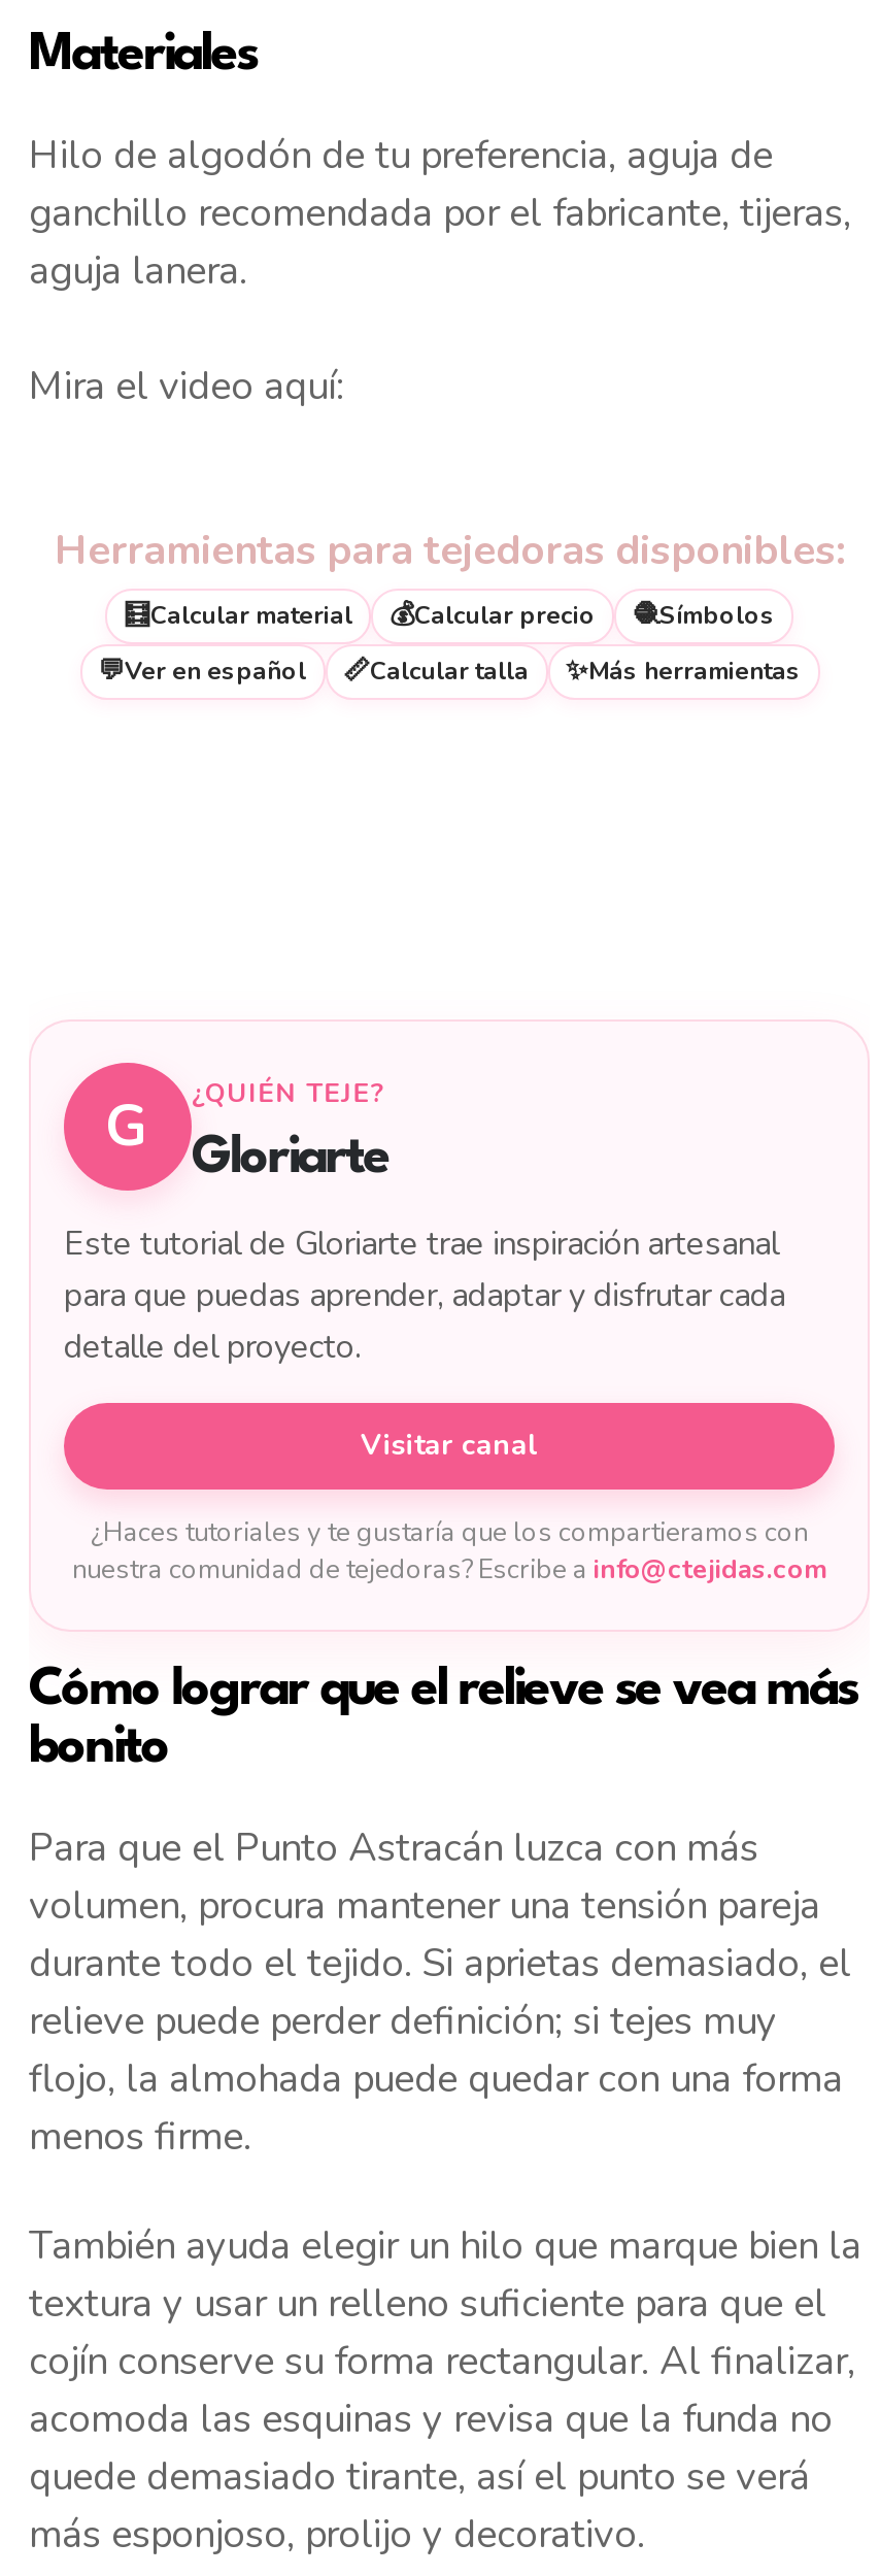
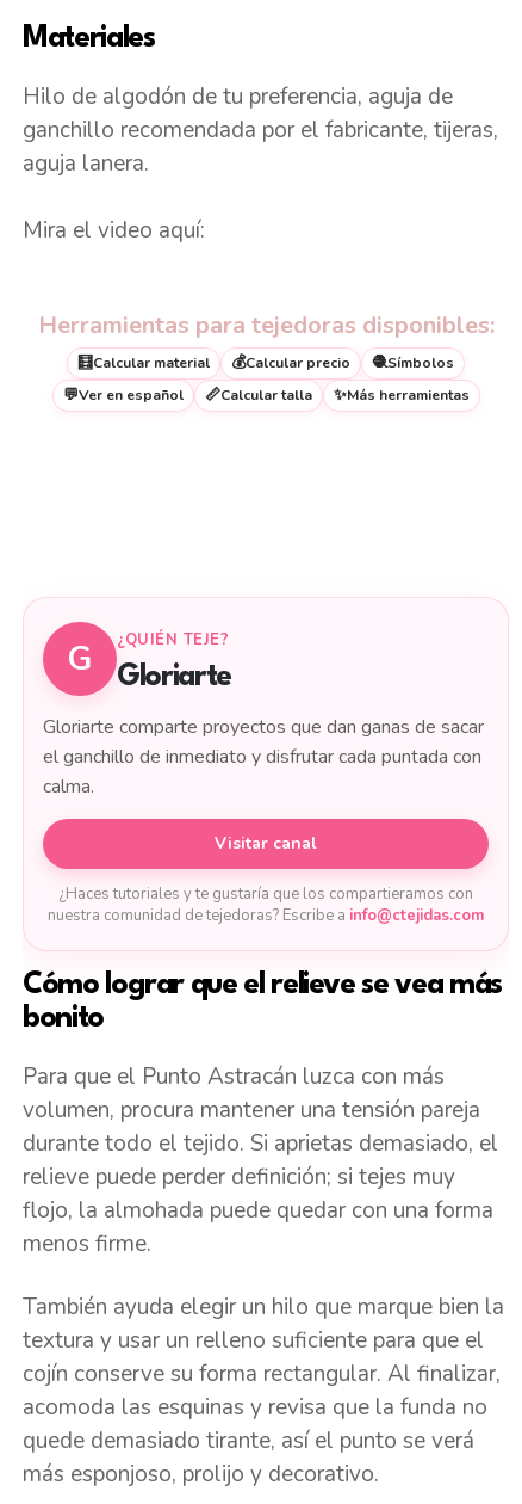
[64,1221,785,1370] Este tutorial de Gloriarte trae inspiración artesanal | para que puedas aprender, adaptar y disfrutar cada | detalle del proyecto. -> [43,714,484,800] Gloriarte comparte proyectos que dan ganas de sacar | el ganchillo de inmediato y disfrutar cada puntada con | calma.

